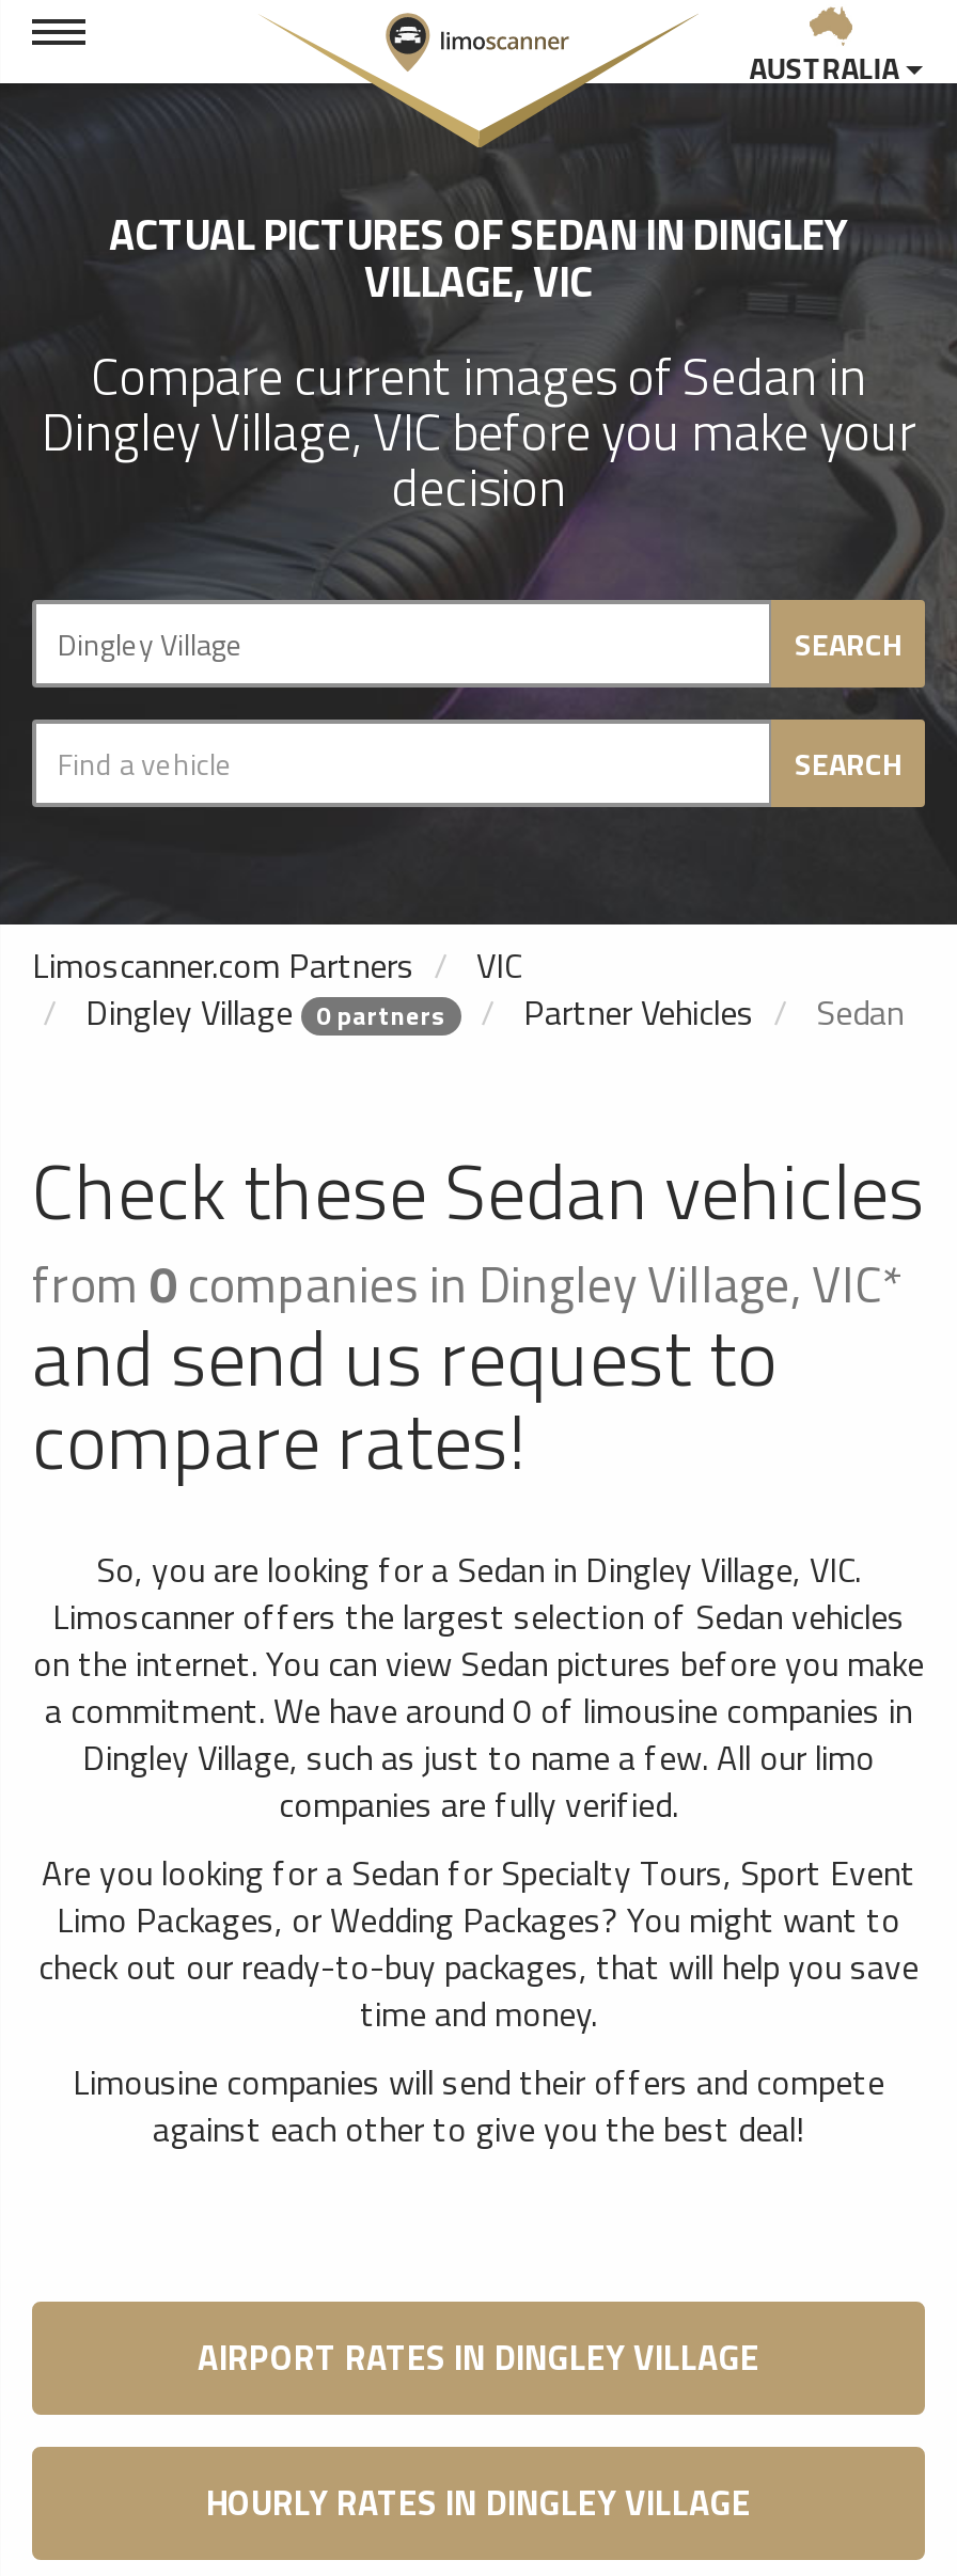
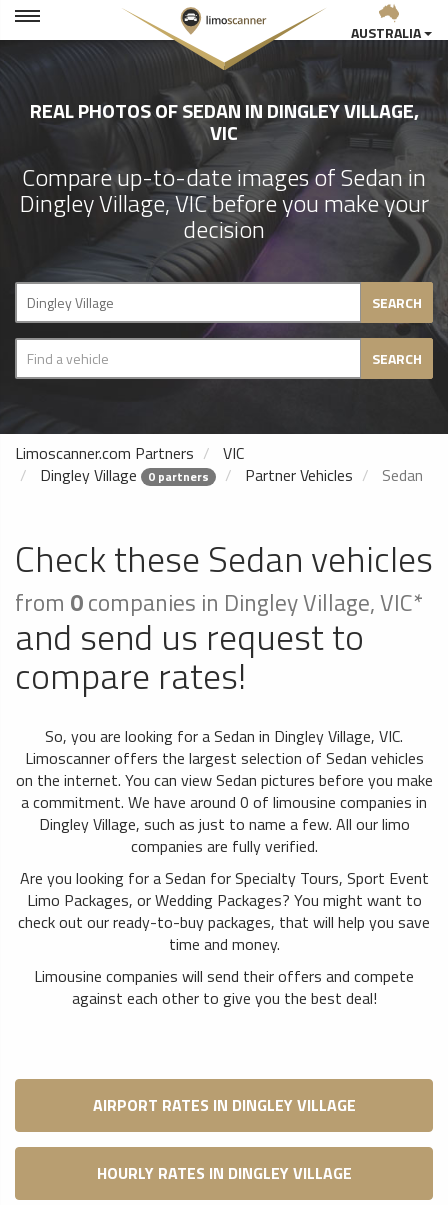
[91,201,866,414] ACTUAL PICTURES OF SEDAN IN DINGLEY | VILLAGE, VIC | Compare current images of Sedan in -> [22,95,426,195] REAL PHOTOS OF SEDAN IN DINGLEY VILLAGE, | VIC | Compare up-to-date images of Sedan in

